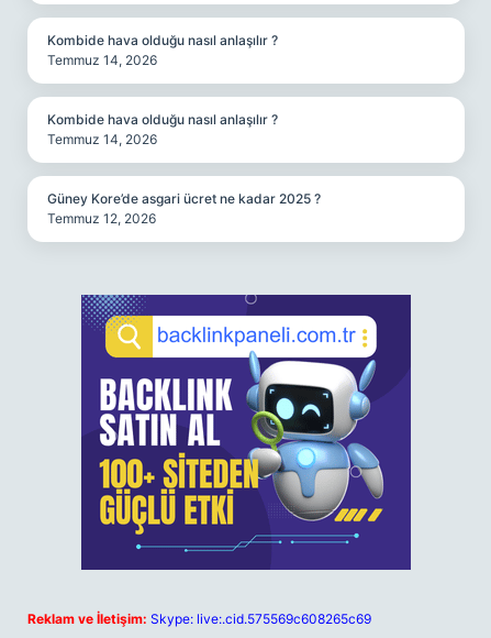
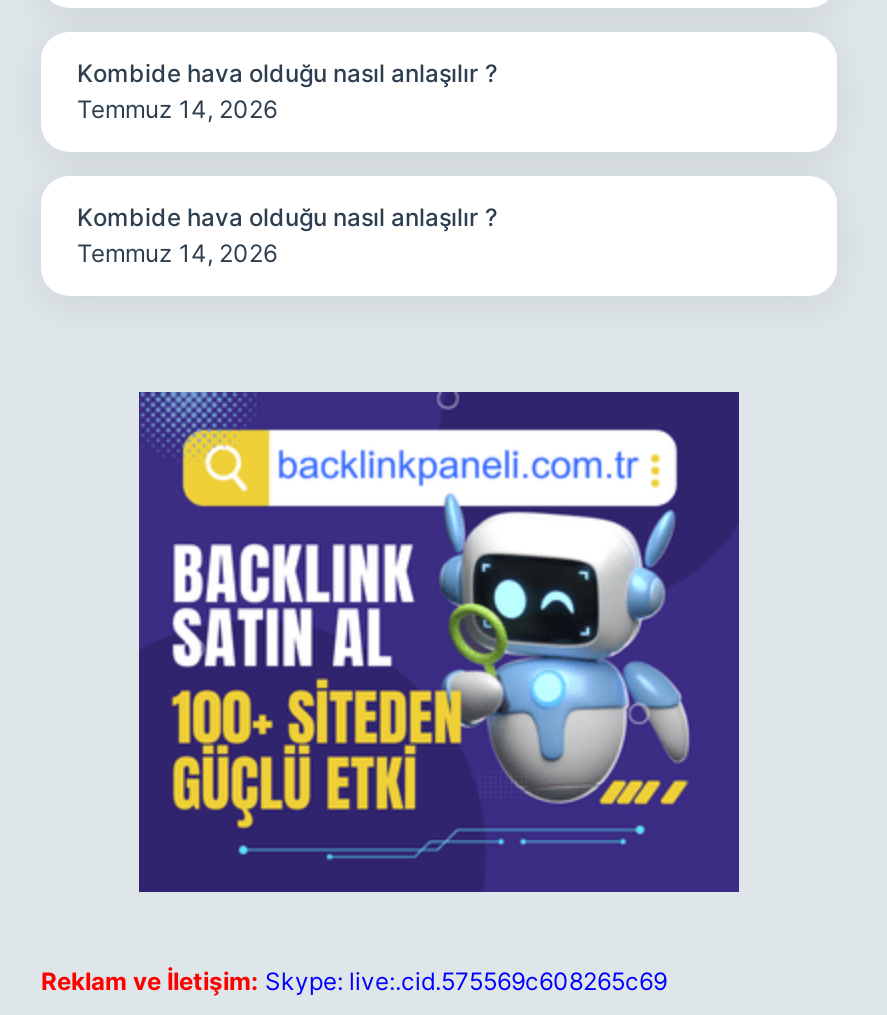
[47,190,321,227] Güney Kore’de asgari ücret ne kadar 2025 ? | Temmuz 12, 2026 -> none

